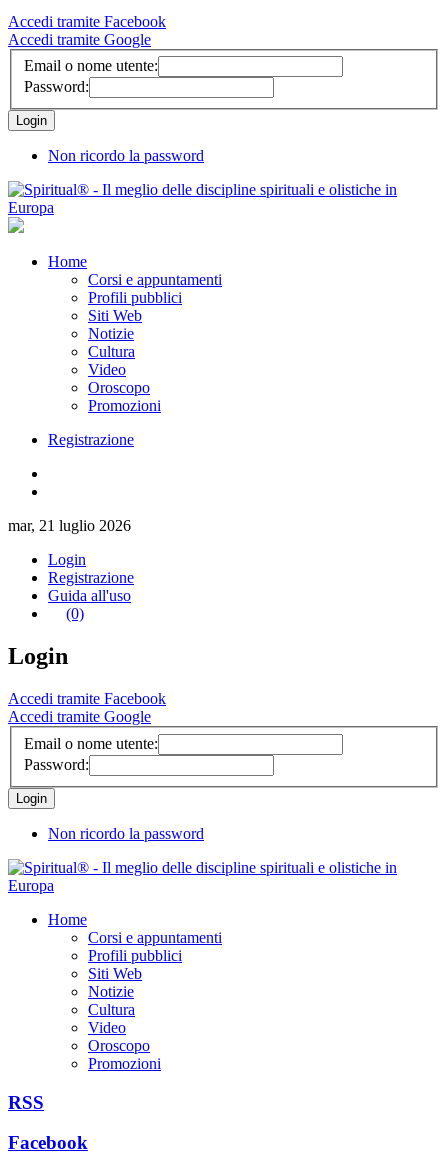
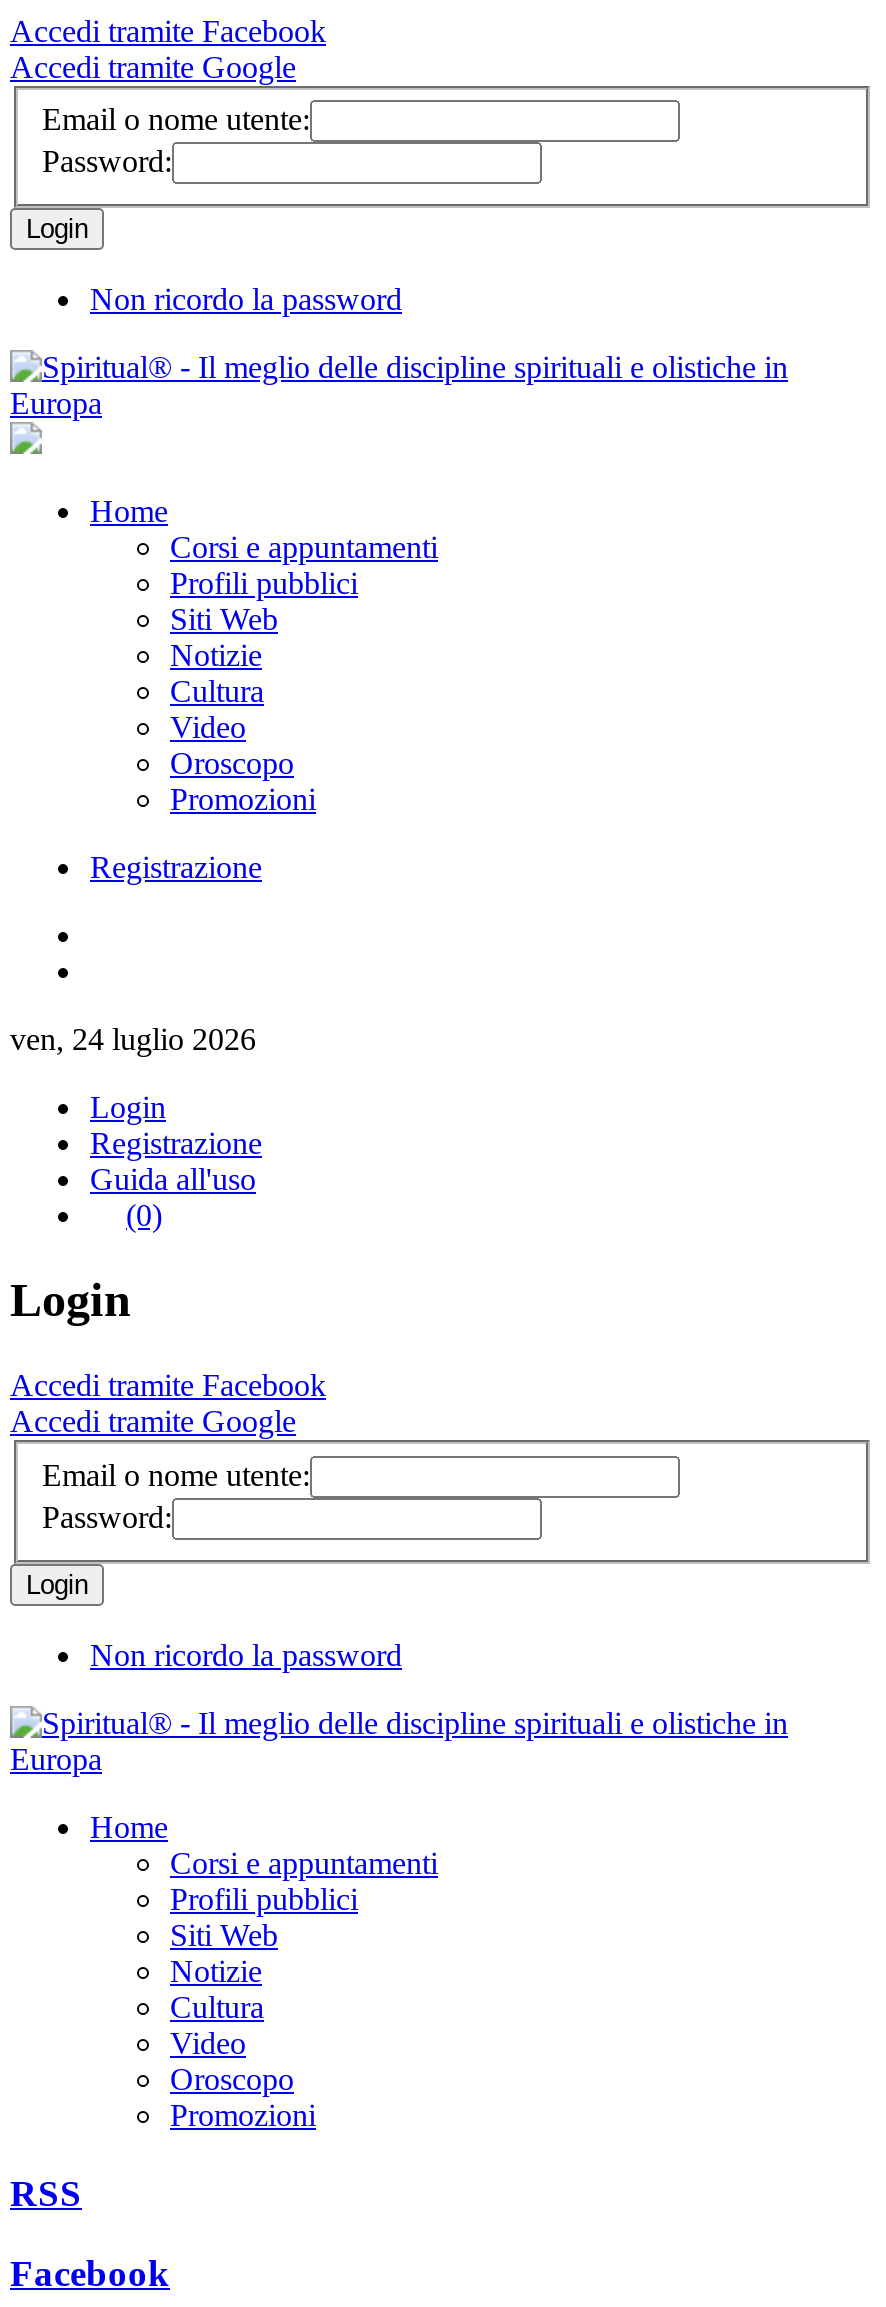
[8,517,131,534] mar, 21 luglio 2026 -> [10,1023,256,1057] ven, 24 luglio 2026

